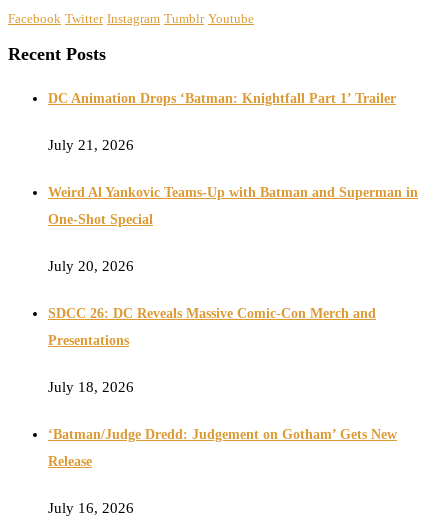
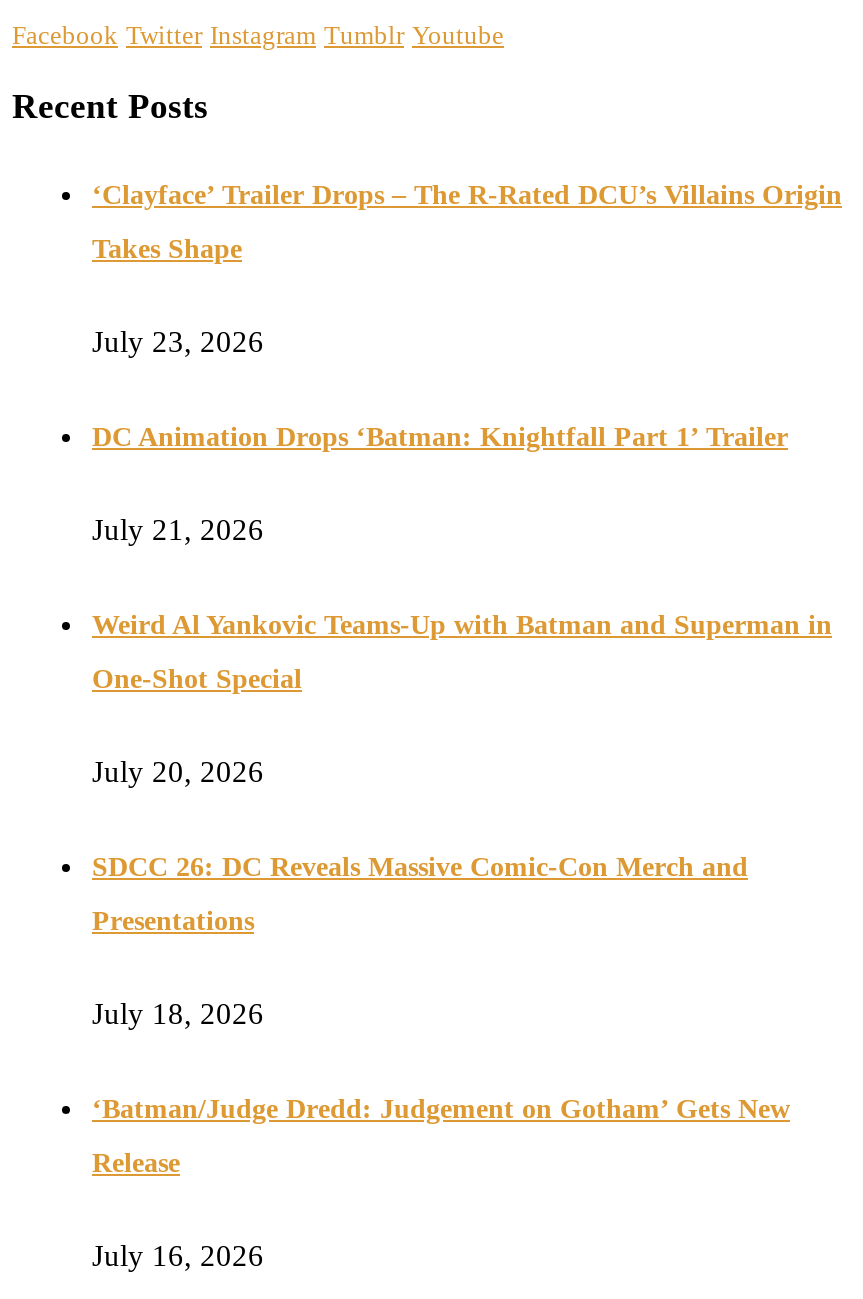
none -> [92,180,842,358] ‘Clayface’ Trailer Drops – The R-Rated DCU’s Villains Origin | Takes Shape | July 23, 2026

